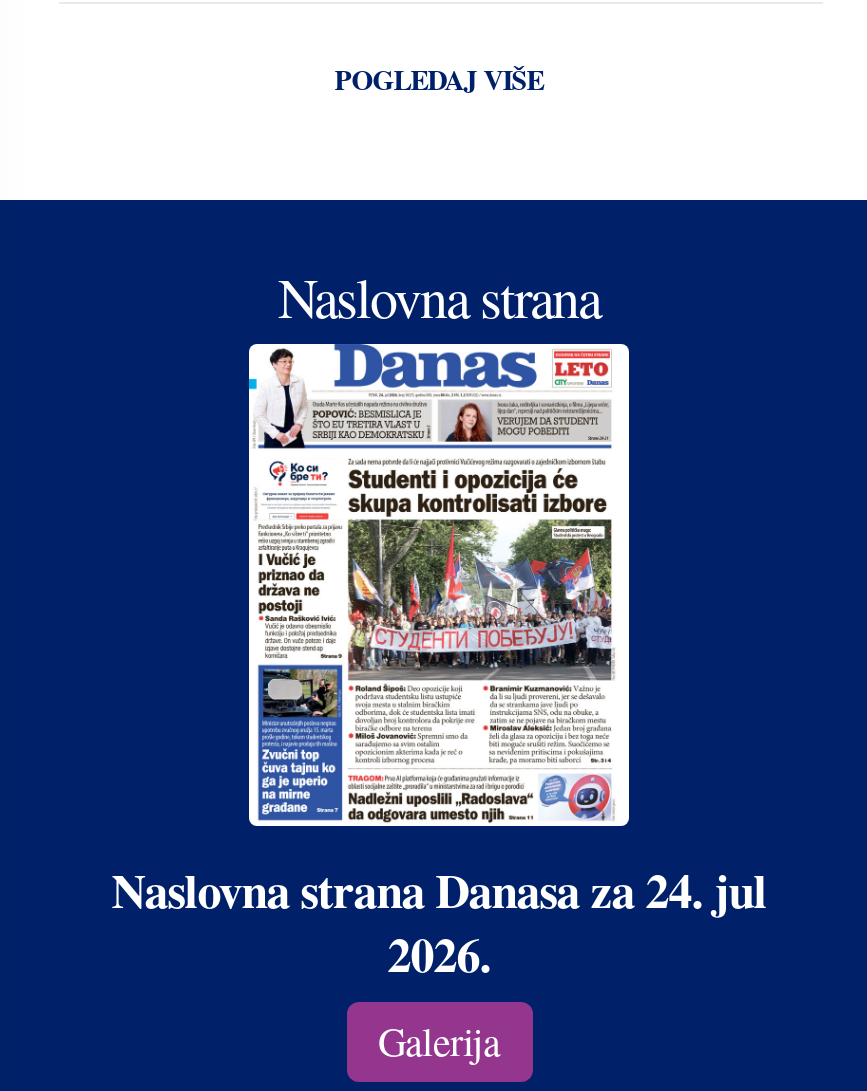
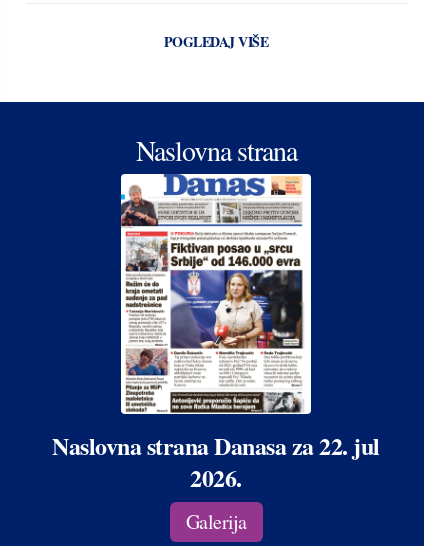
[111,346,767,924] [image] | Naslovna strana Danasa za 24. jul -> [52,175,380,463] [image] | Naslovna strana Danasa za 22. jul

